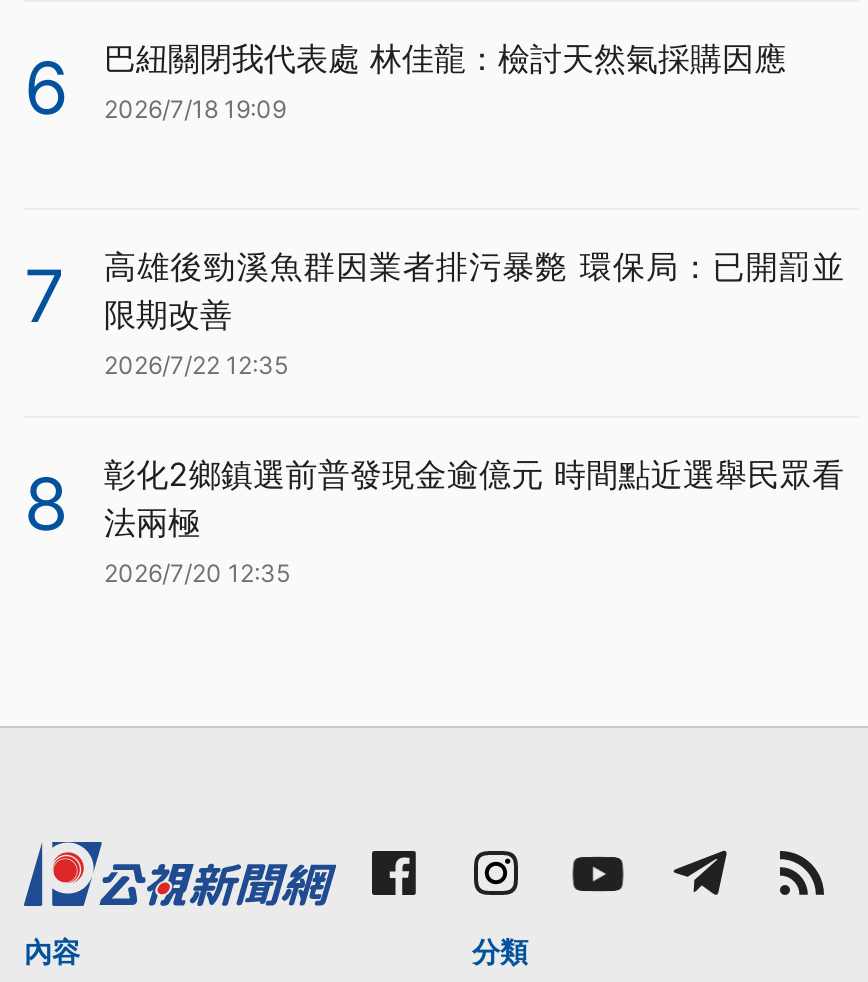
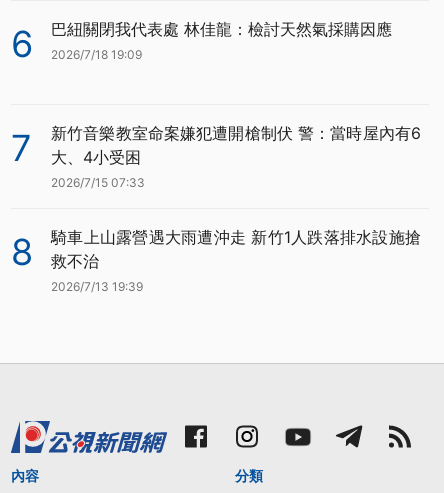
[104,247,844,381] 高雄後勁溪魚群因業者排污暴斃 環保局：已開罰並 | 限期改善 | 2026/7/22 12:35 -> [51,123,421,190] 新竹音樂教室命案嫌犯遭開槍制伏 警：當時屋內有6 | 大、4小受困 | 2026/7/15 07:33
[104,455,844,589] 彰化2鄉鎮選前普發現金逾億元 時間點近選舉民眾看 | 法兩極 | 2026/7/20 12:35 -> [51,227,421,294] 騎車上山露營遇大雨遭沖走 新竹1人跌落排水設施搶 | 救不治 | 2026/7/13 19:39

